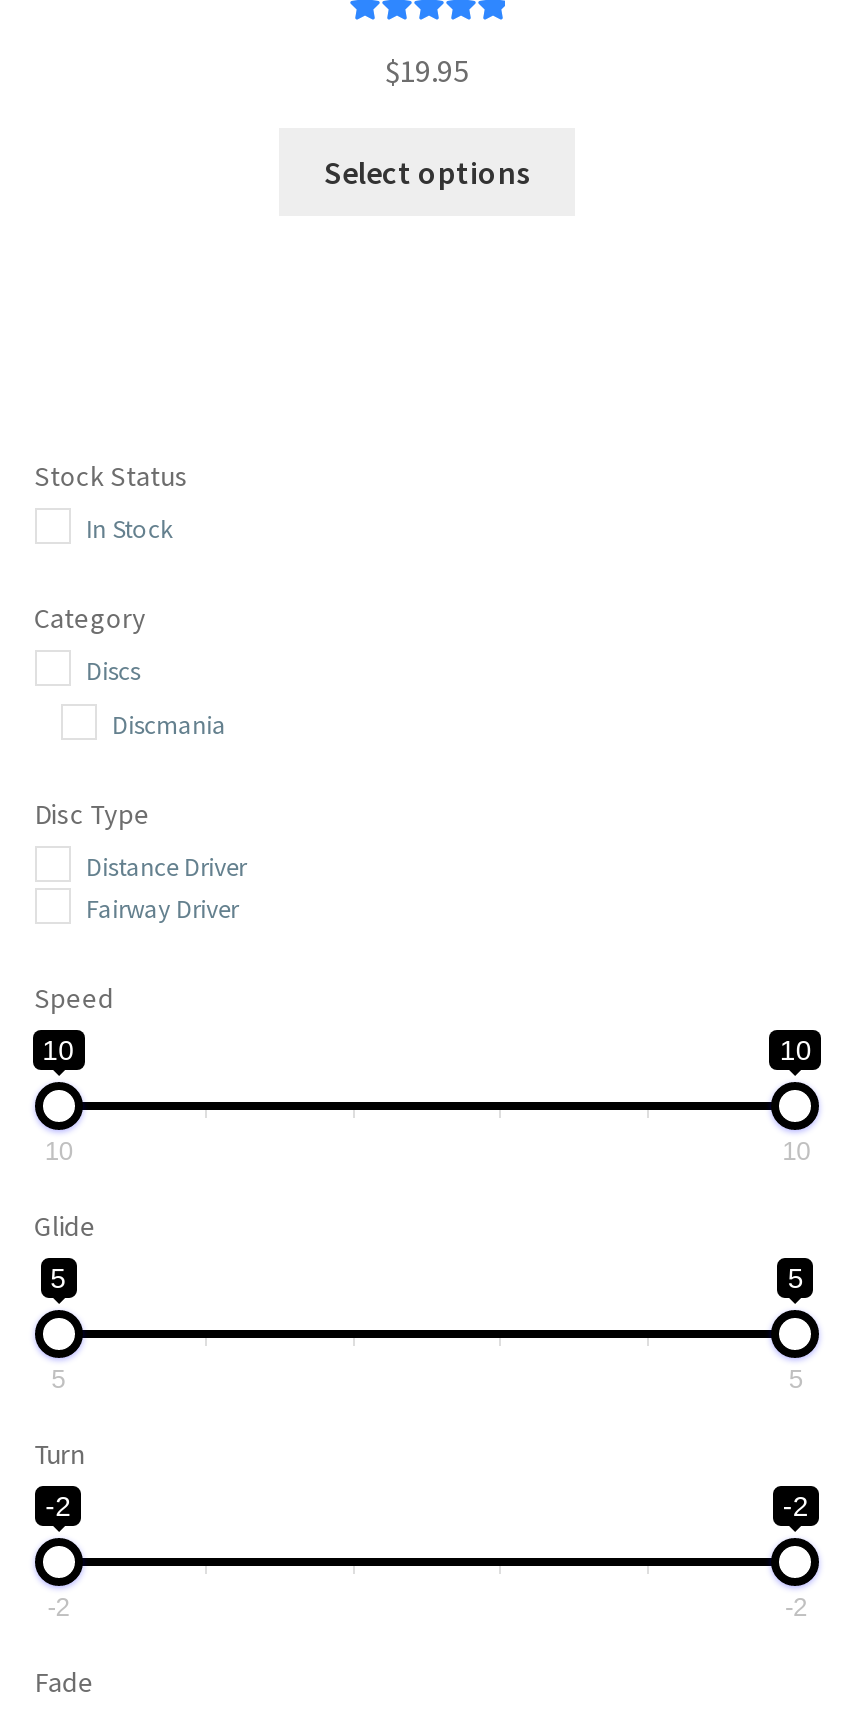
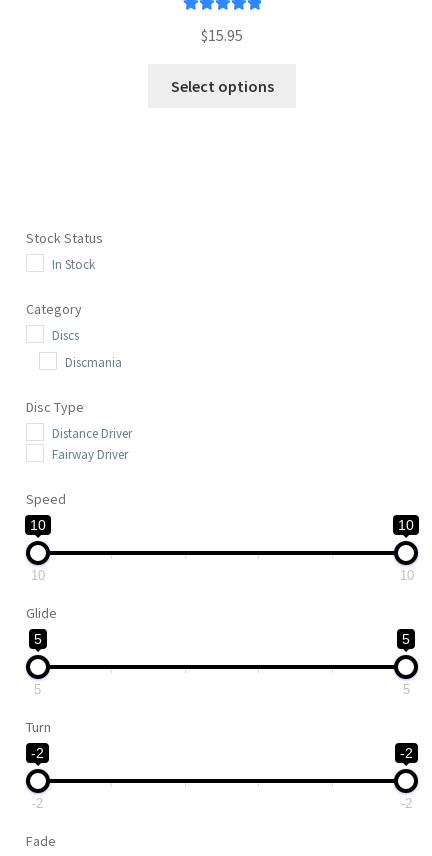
[385,49,469,89] $19.95 -> [201,25,243,45] $15.95

